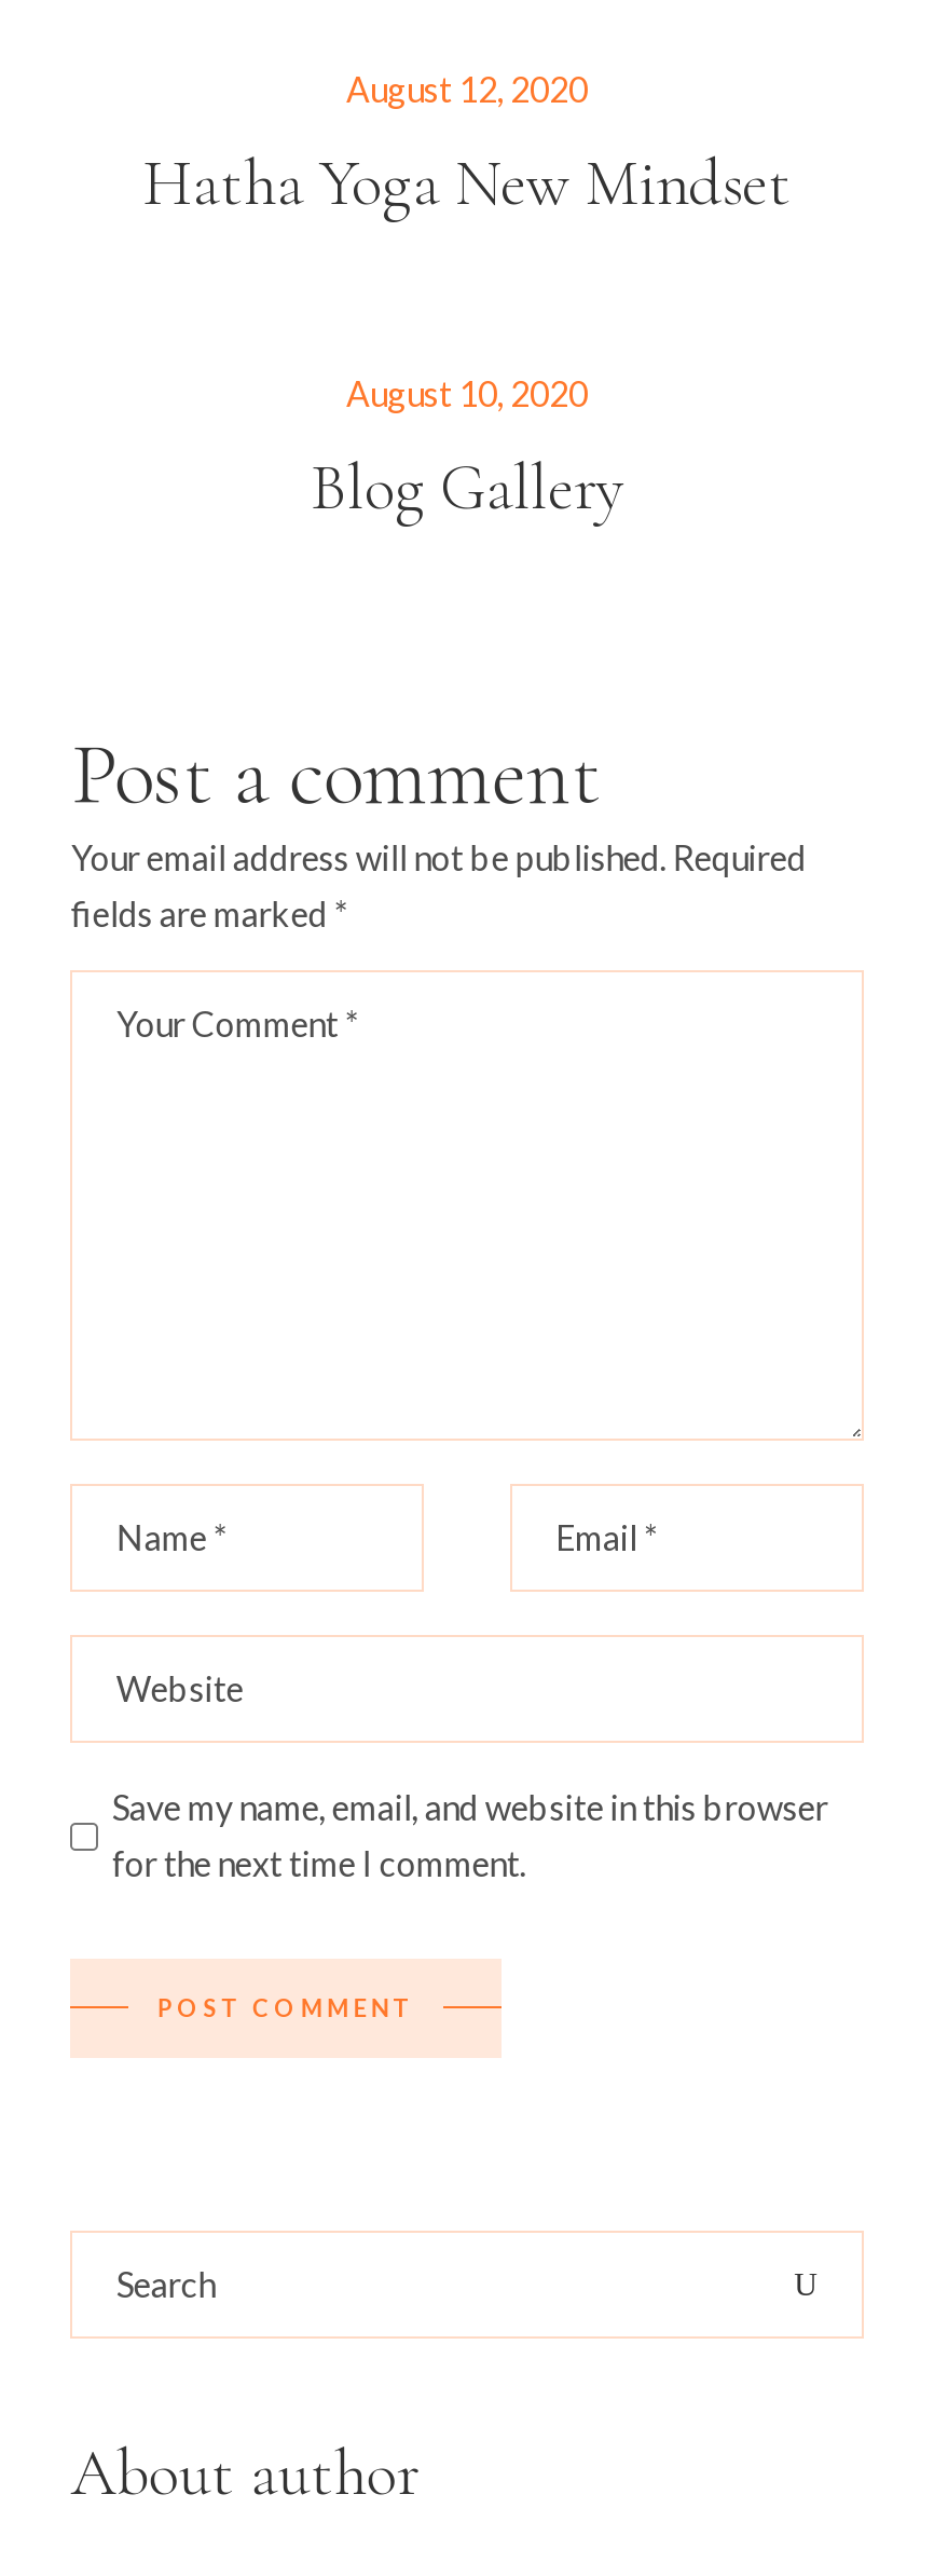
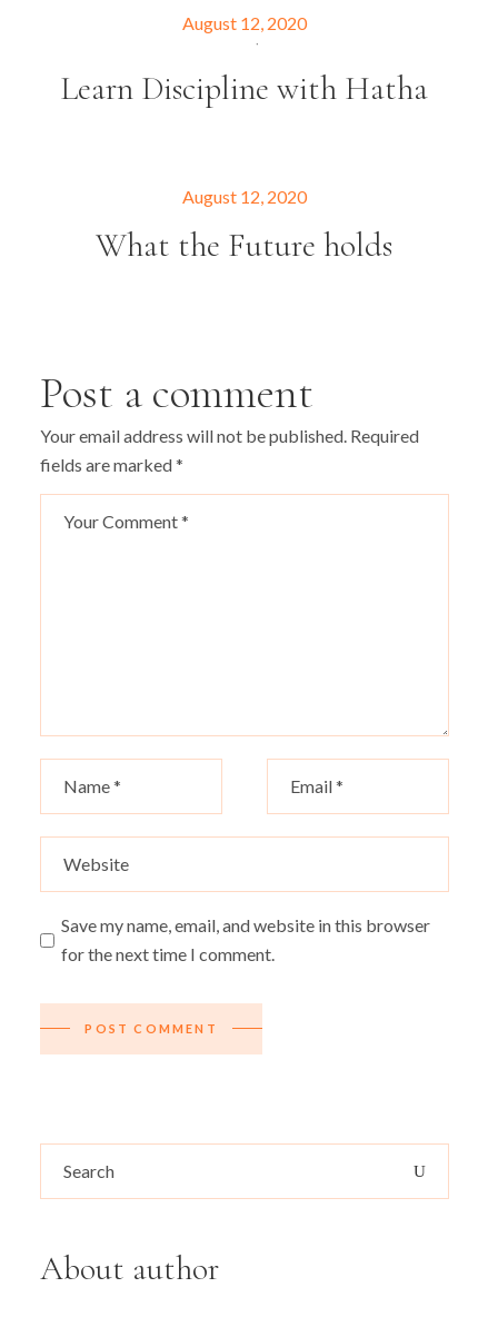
[142,144,792,224] Hatha Yoga New Mindset -> [61,68,429,109] Learn Discipline with Hatha
[311,373,623,528] August 10, 2020 | Blog Gallery -> [96,186,393,266] August 12, 2020 | What the Future holds

